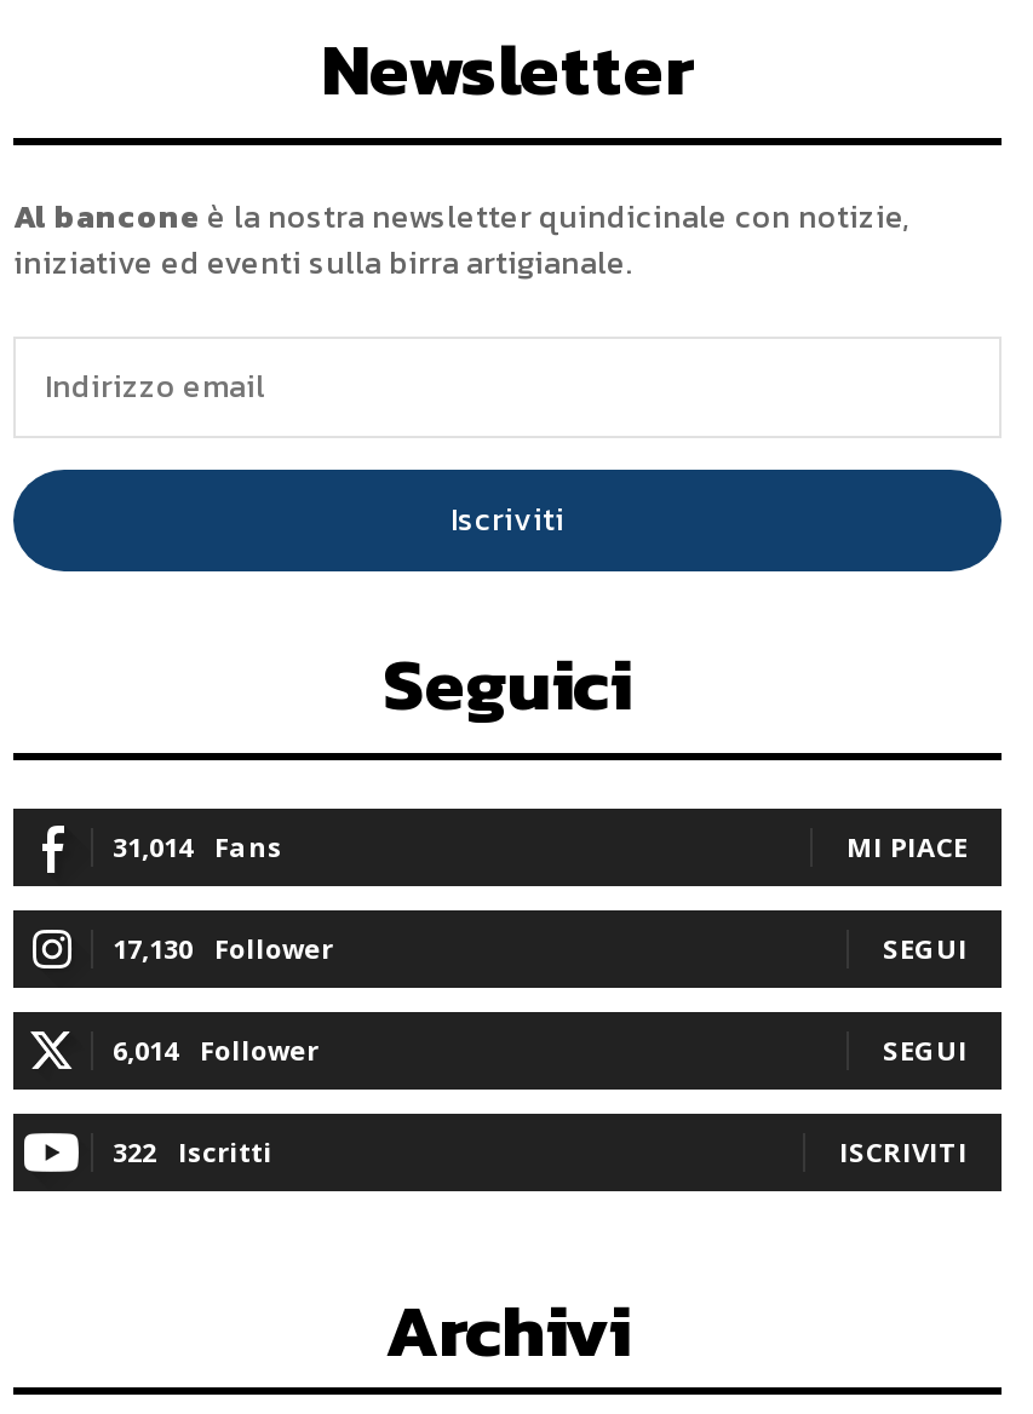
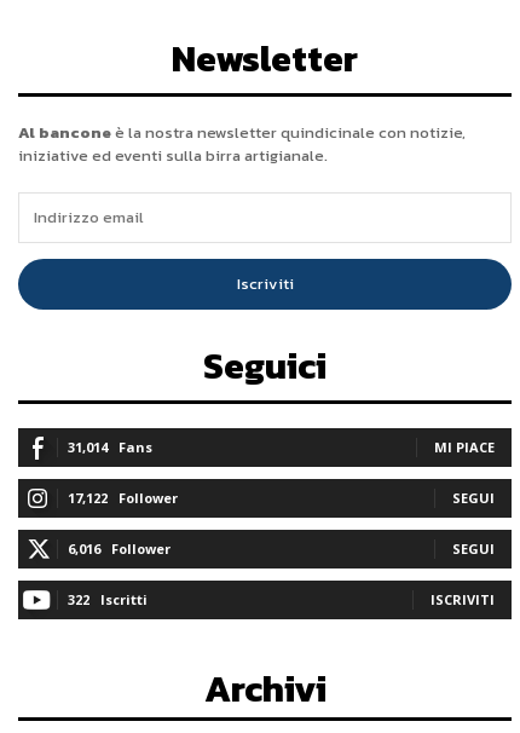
[113,930,333,966] 17,130 Follower -> [68,489,178,507] 17,122 Follower
[113,1031,318,1068] 6,014 Follower -> [68,539,171,557] 6,016 Follower

